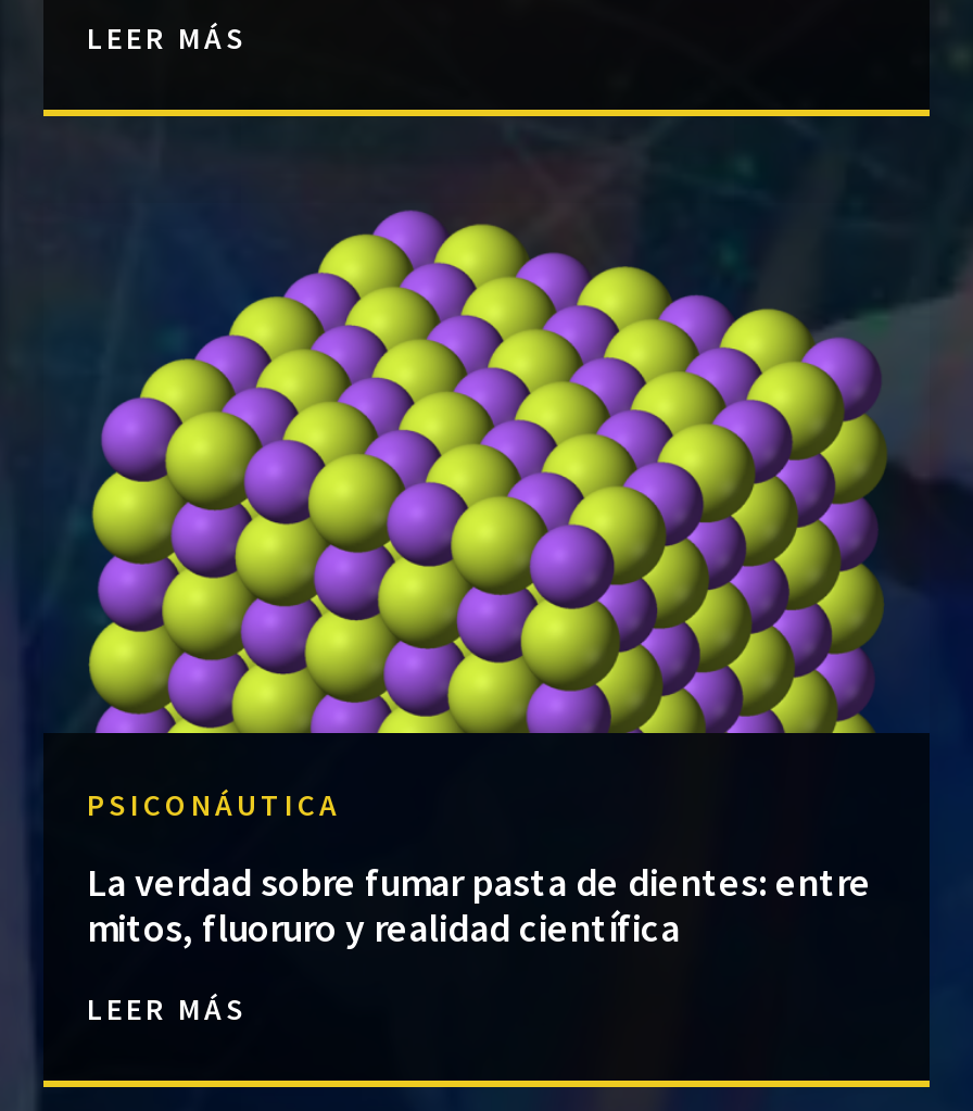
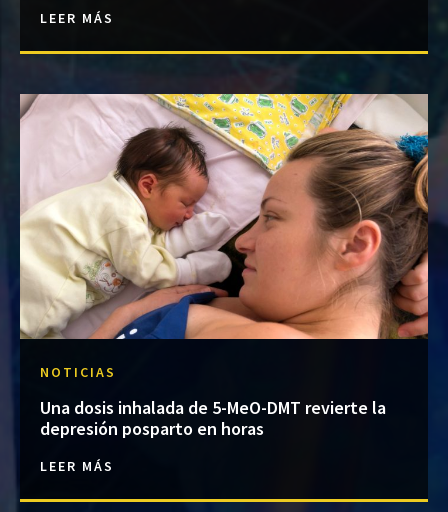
[43,203,930,825] [image] | PSICONÁUTICA -> [19,93,429,380] [image] | NOTICIAS
[87,858,871,954] La verdad sobre fumar pasta de dientes: entre | mitos, fluoruro y realidad científica -> [40,395,386,439] Una dosis inhalada de 5-MeO-DMT revierte la | depresión posparto en horas

